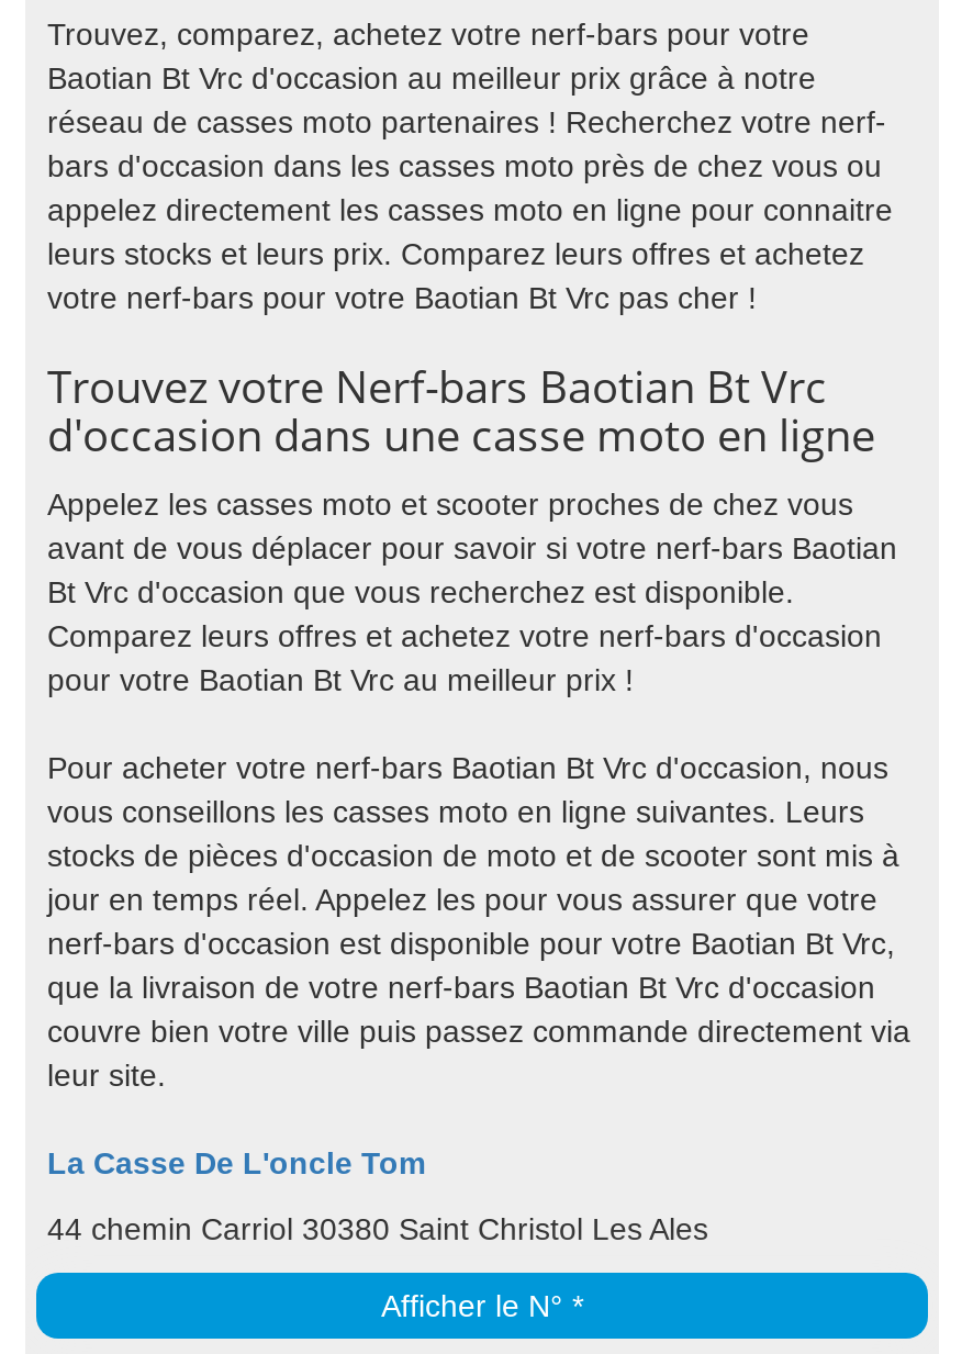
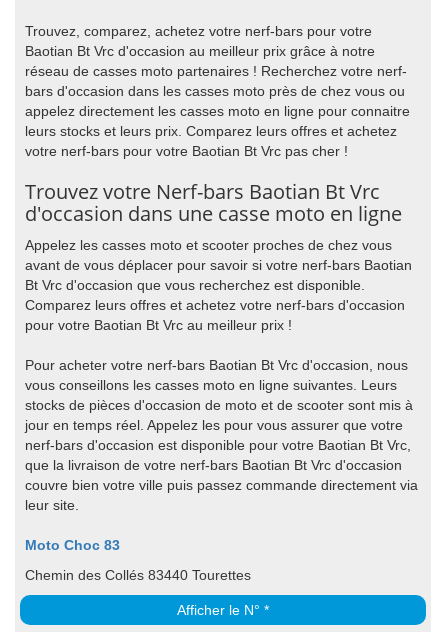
[47,1145,425,1180] La Casse De L'oncle Tom -> [25,537,120,553] Moto Choc 83
[47,1211,708,1246] 44 chemin Carriol 30380 Saint Christol Les Ales -> [25,567,251,583] Chemin des Collés 83440 Tourettes

